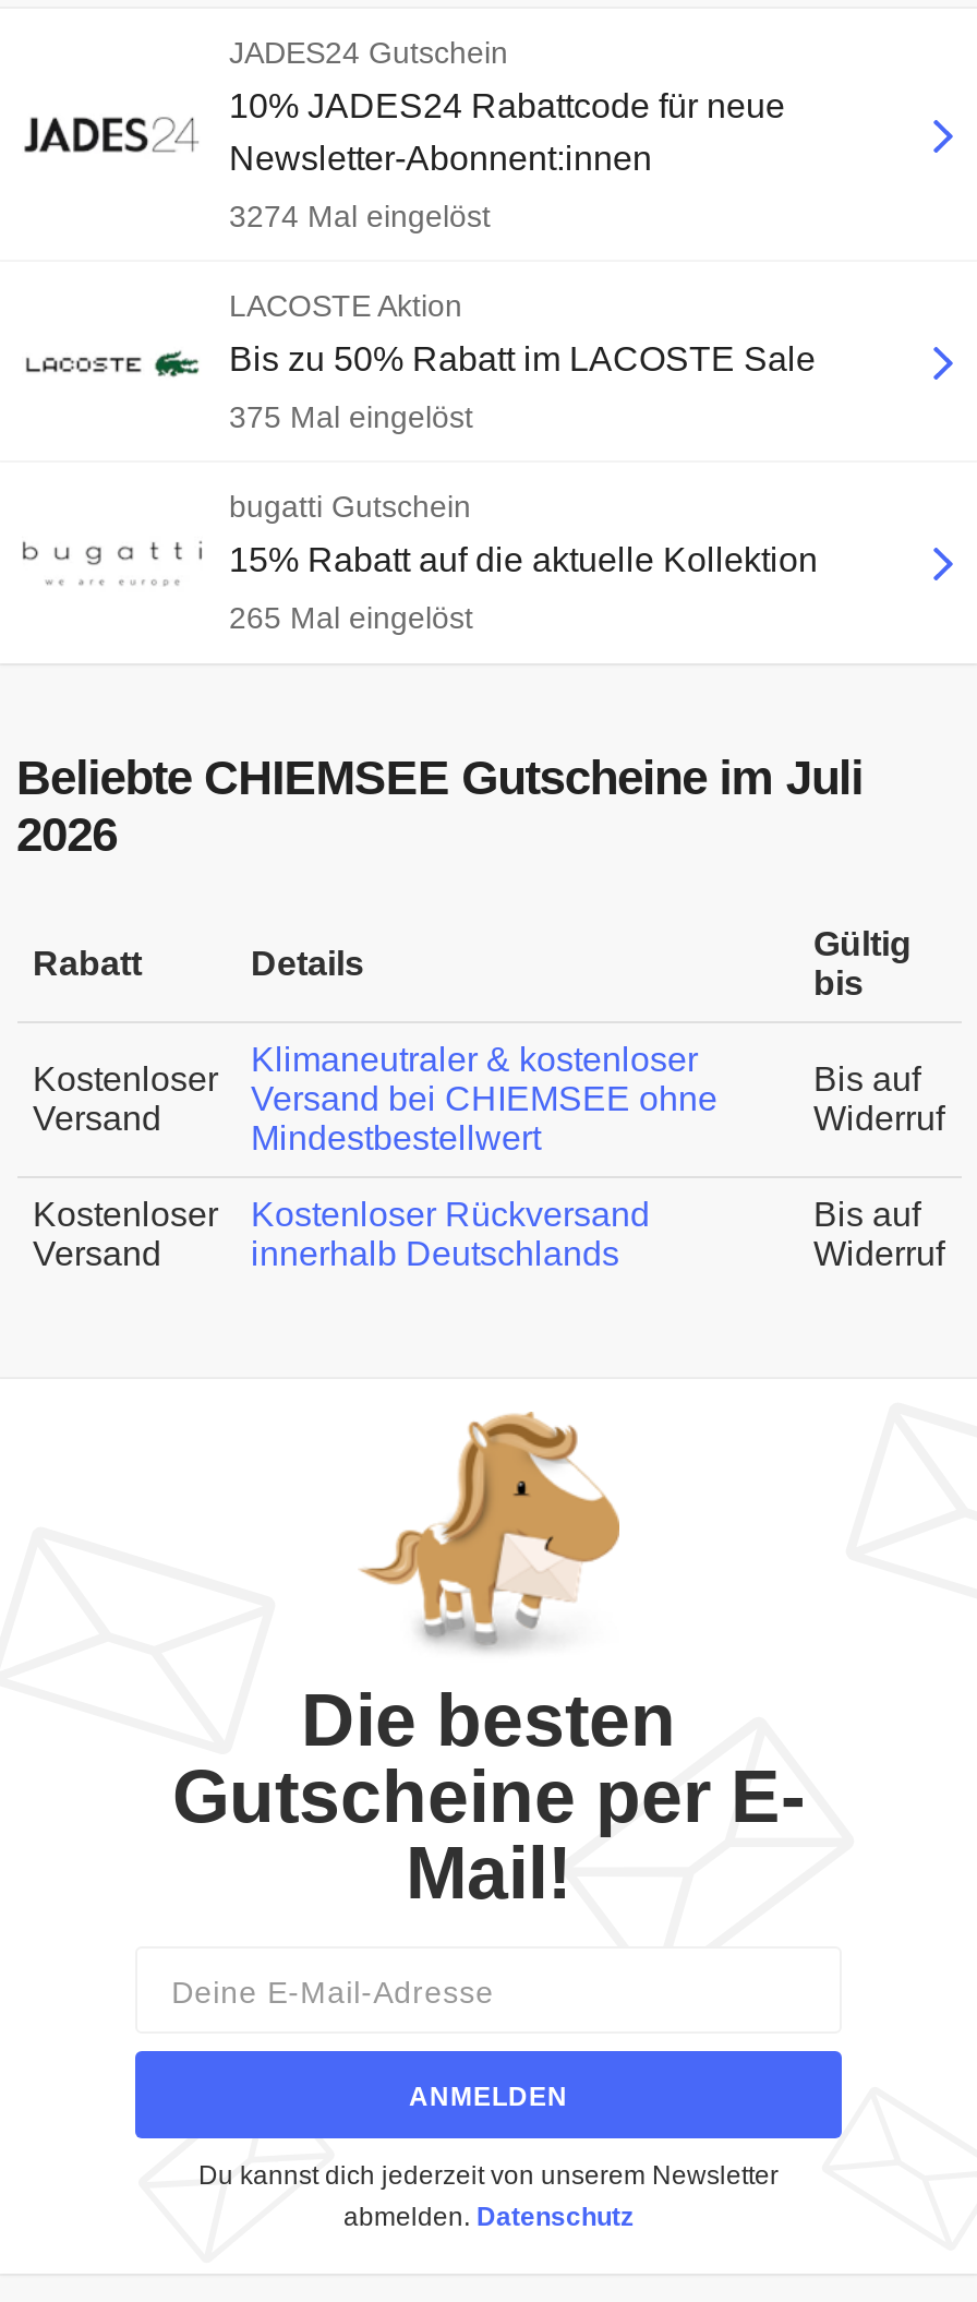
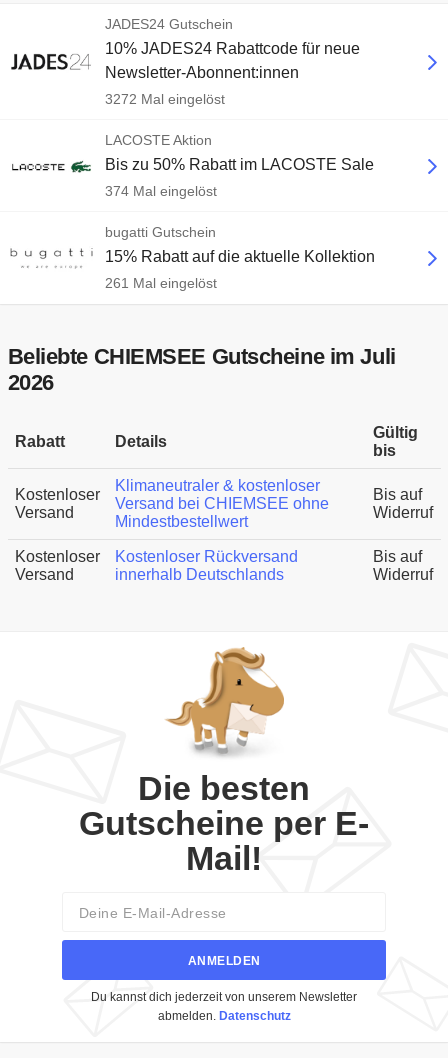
[229,199,491,233] 3274 Mal eingelöst -> [105,91,225,107] 3272 Mal eingelöst
[229,399,473,434] 375 Mal eingelöst -> [105,183,217,199] 374 Mal eingelöst
[229,600,473,635] 265 Mal eingelöst -> [105,275,217,291] 261 Mal eingelöst

